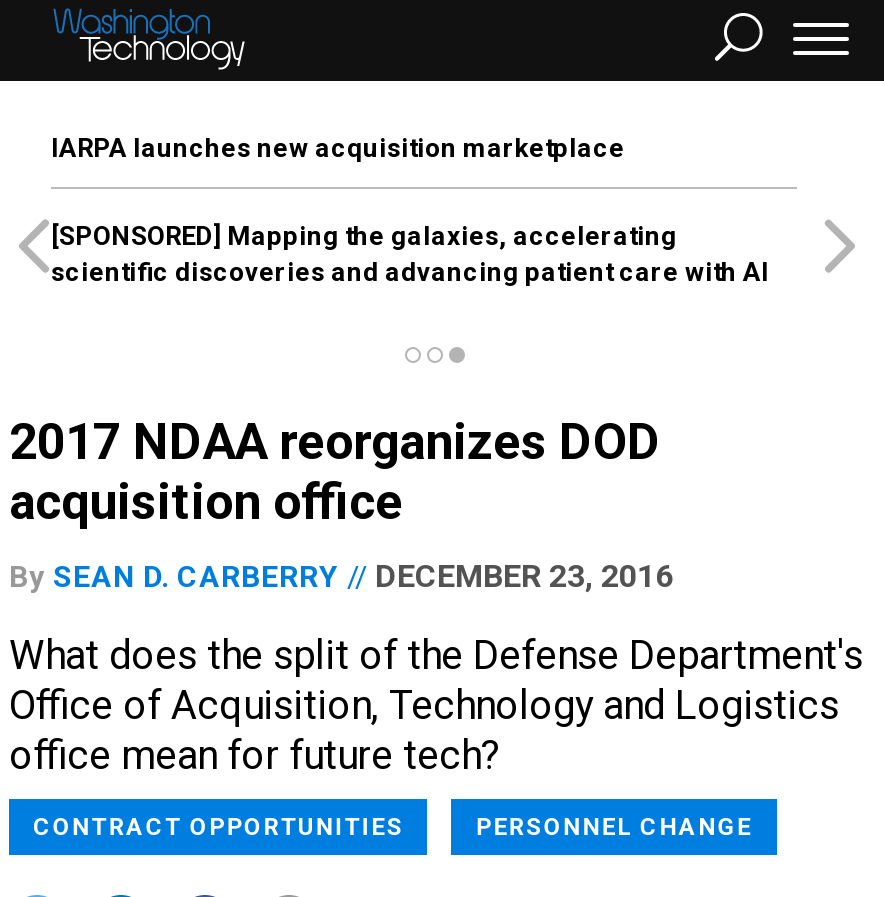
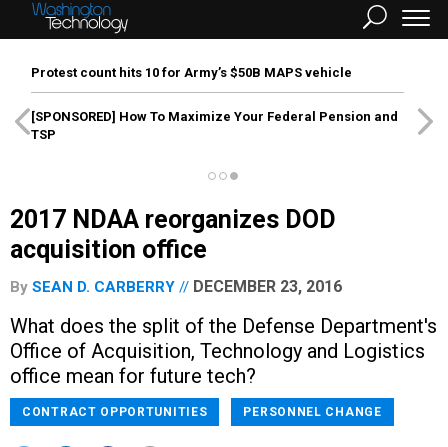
[51,133,625,163] IARPA launches new acquisition marketplace -> [31,65,352,80] Protest count hits 10 for Army’s $50B MAPS vehicle
[51,221,769,287] [SPONSORED] Mapping the galaxies, accelerating | scientific discoveries and advancing patient care with AI -> [31,109,398,142] [SPONSORED] How To Maximize Your Federal Pension and | TSP

